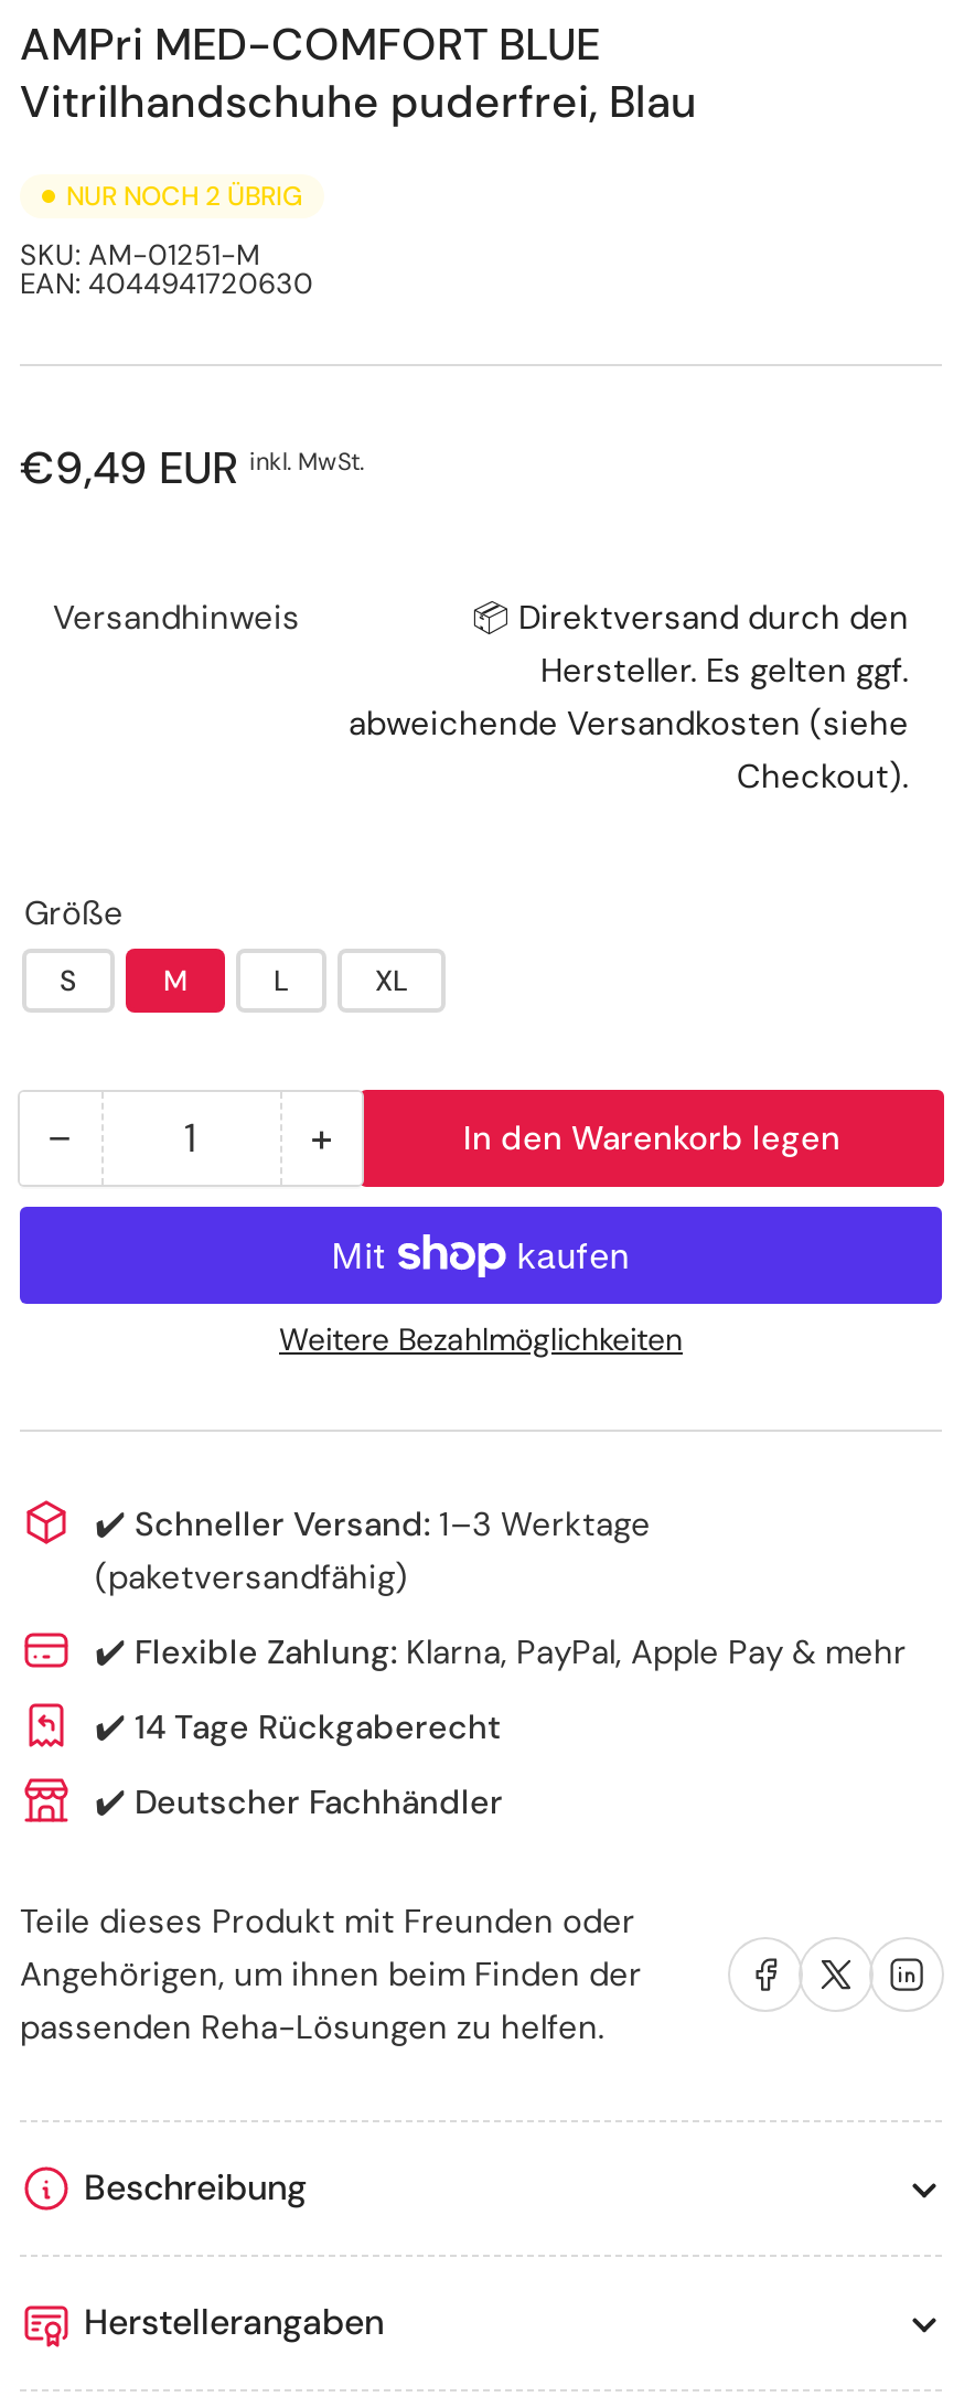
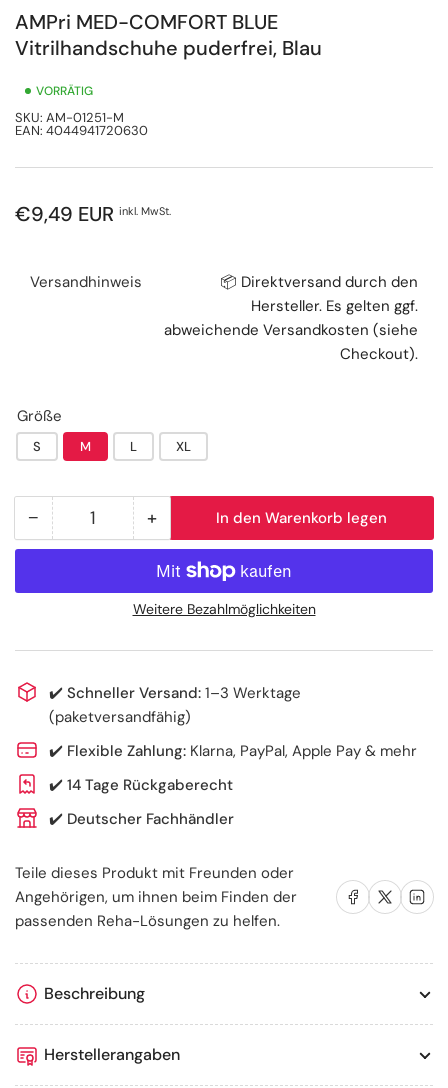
[66,178,302,213] NUR NOCH 2 ÜBRIG -> [36,83,93,99] VORRÄTIG

